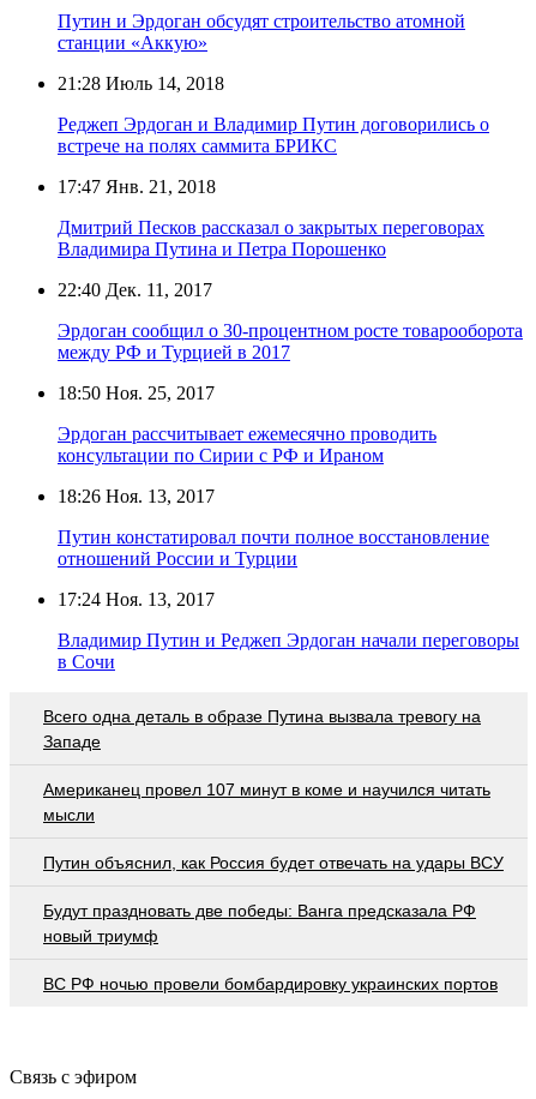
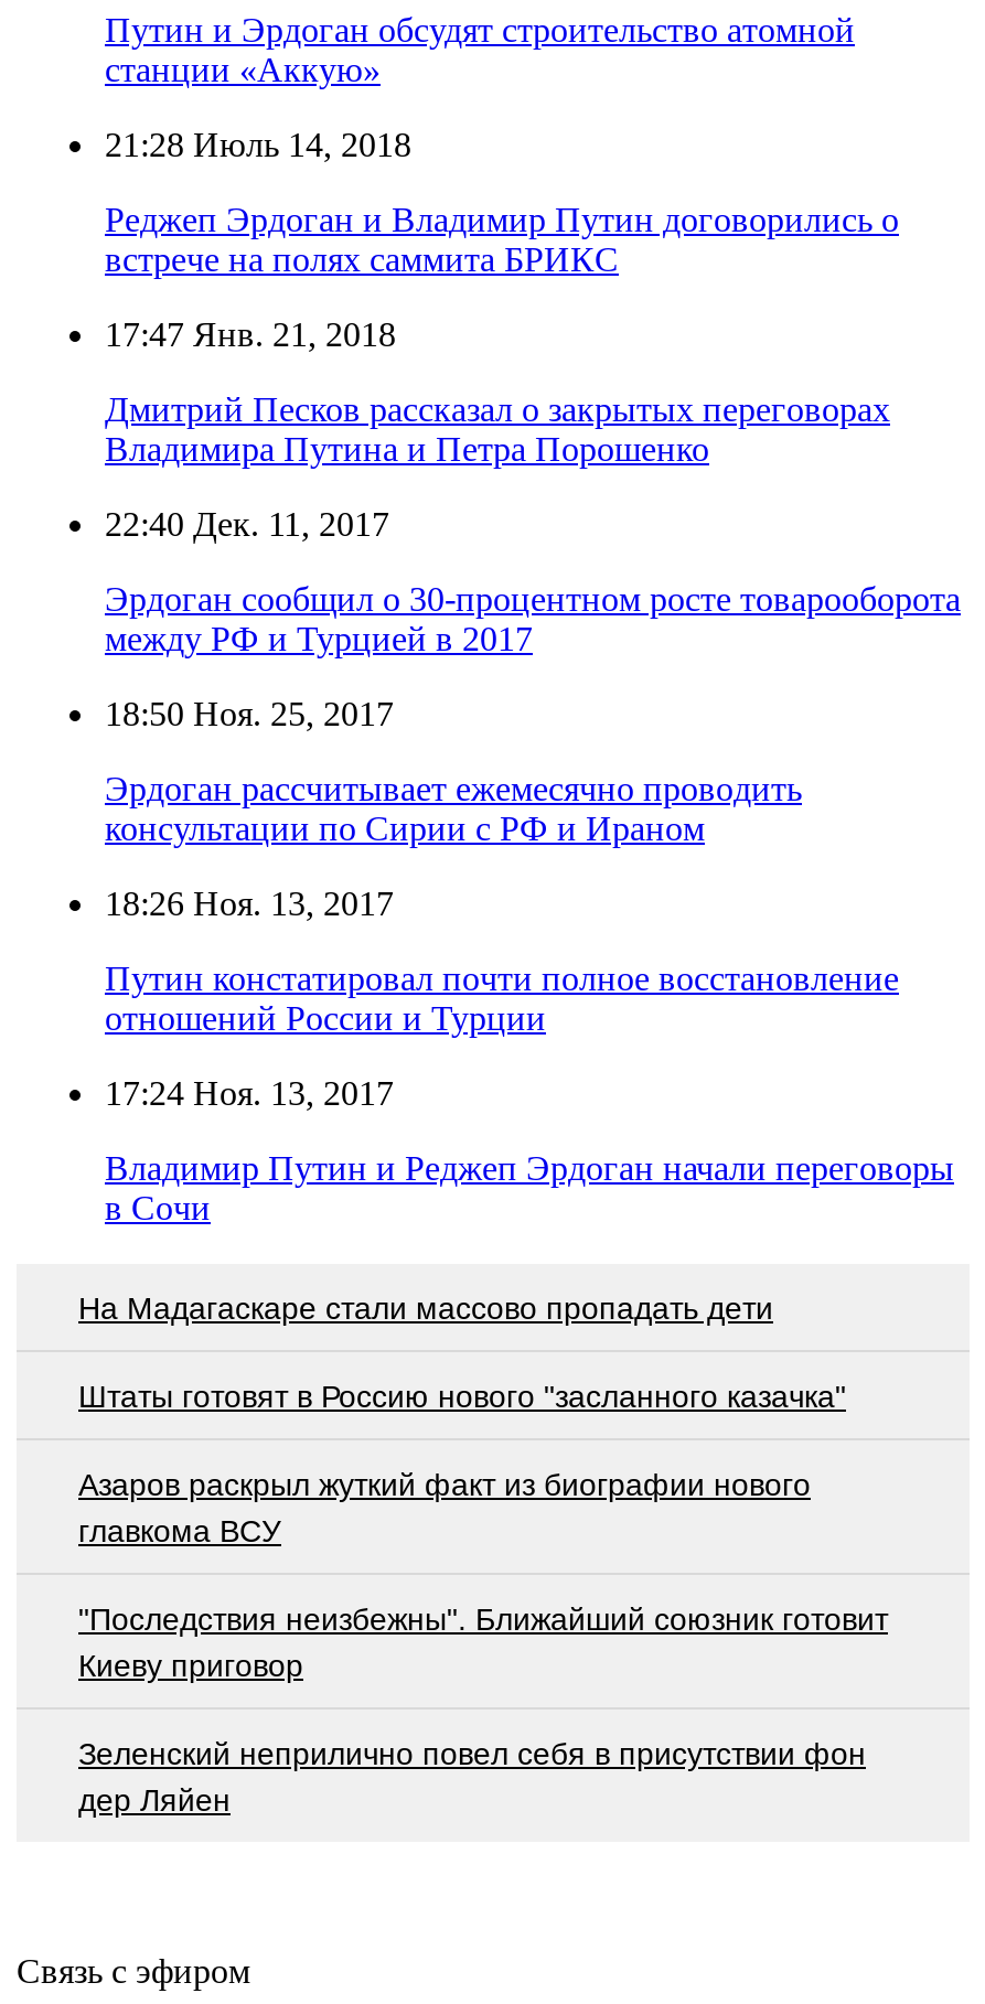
[43,706,481,751] Всего одна деталь в образе Путина вызвала тревогу на | Западе -> [78,1290,773,1325] На Мадагаскаре стали массово пропадать дети
[43,779,490,824] Американец провел 107 минут в коме и научился читать | мысли -> [78,1378,846,1413] Штаты готовят в Россию нового "засланного казачка"
[43,853,504,872] Путин объяснил, как Россия будет отвечать на удары ВСУ -> [78,1466,811,1548] Азаров раскрыл жуткий факт из биографии нового | главкома ВСУ
[43,901,476,945] Будут праздновать две победы: Ванга предсказала РФ | новый триумф -> [78,1601,888,1682] "Последствия неизбежны". Ближайший союзник готовит | Киеву приговор
[43,974,498,993] ВС РФ ночью провели бомбардировку украинских портов -> [78,1735,866,1817] Зеленский неприлично повел cебя в присутствии фон | дер Ляйен

